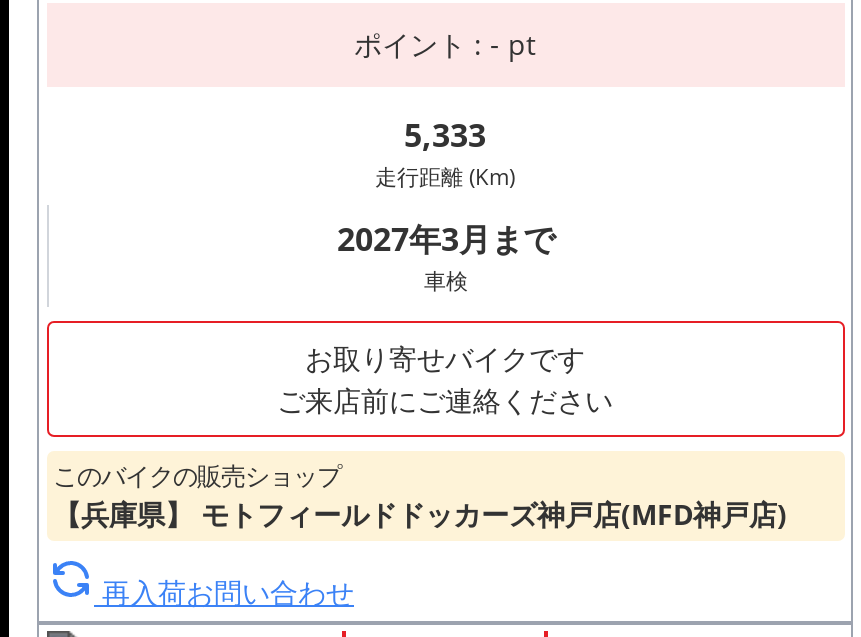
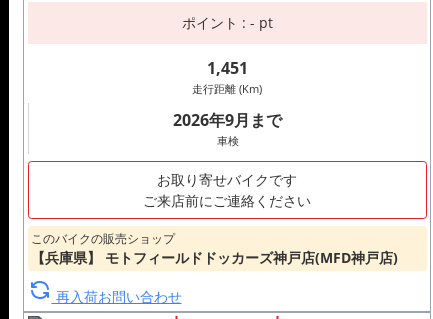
[404,113,486,157] 5,333 -> [206,57,247,79] 1,451
[337,217,555,261] 2027年3月まで -> [173,109,282,131] 2026年9月まで

